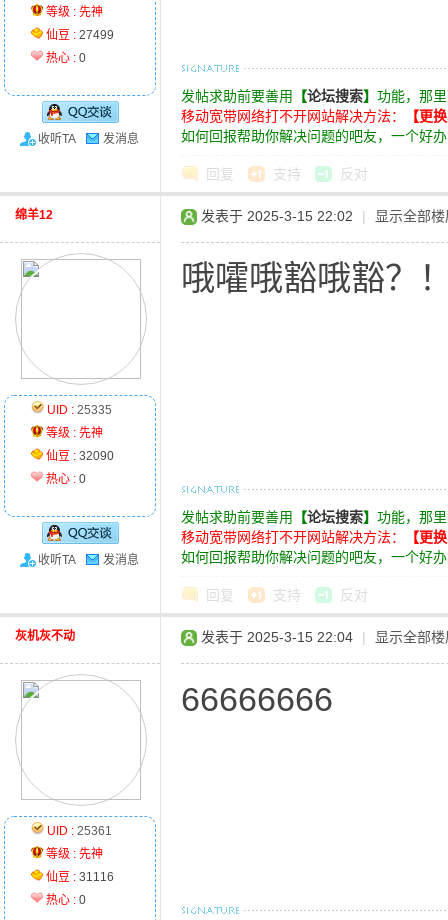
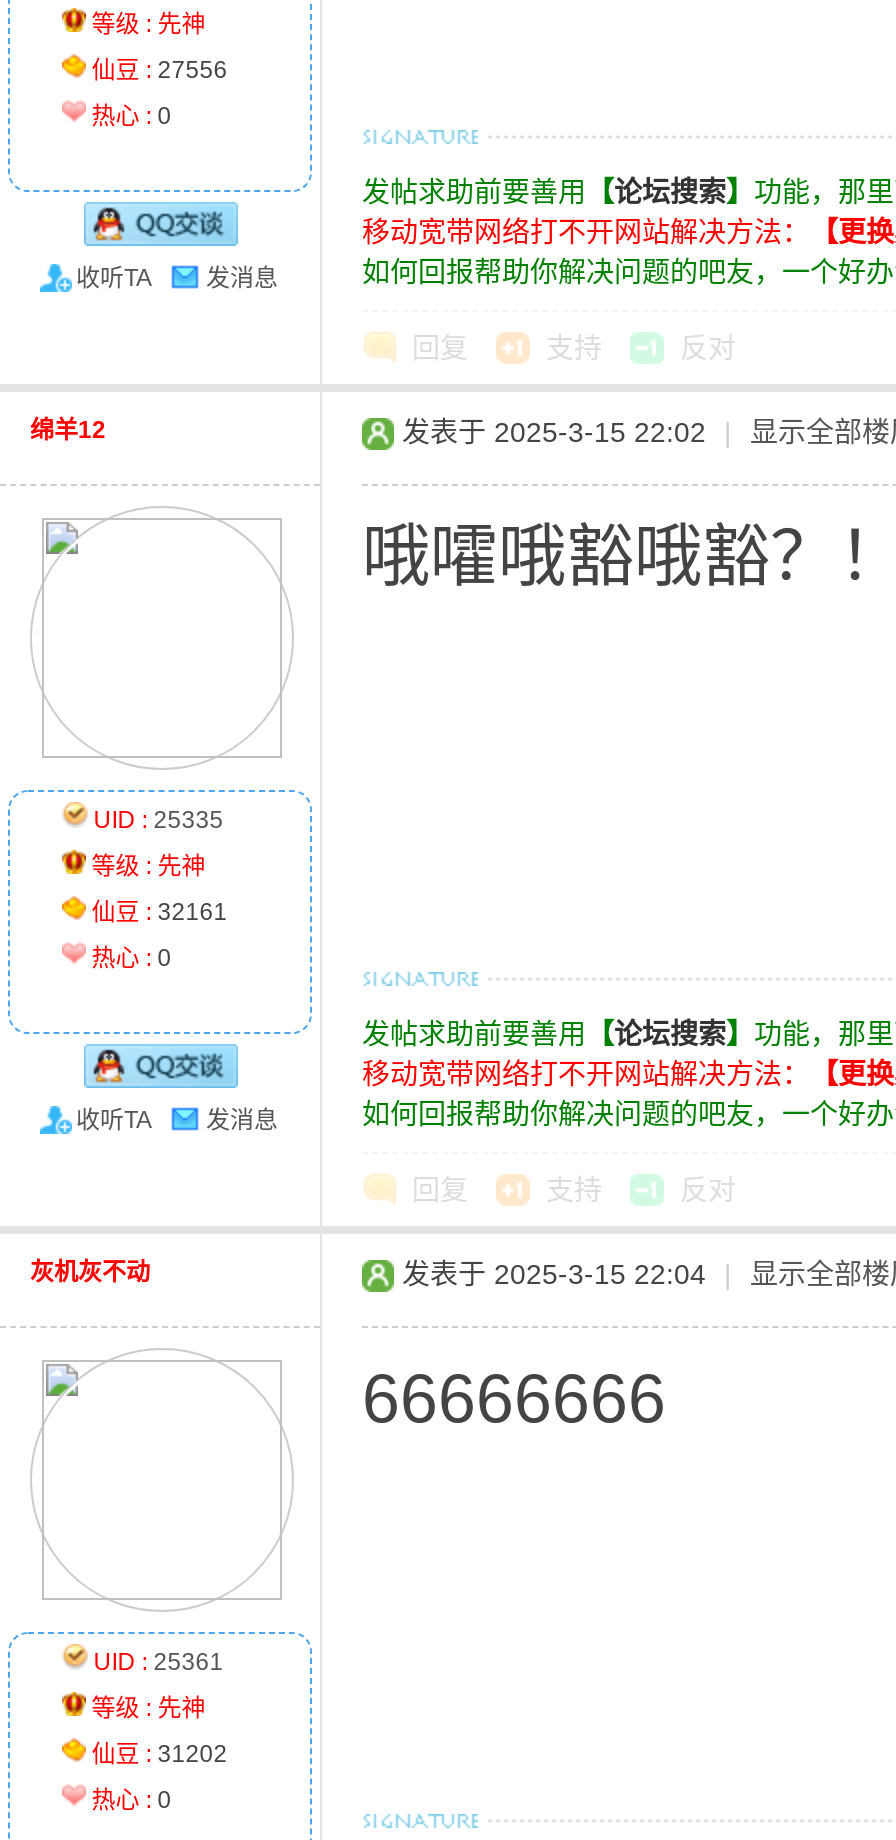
[46,28,114,42] 仙豆 : 27499 -> [92,56,228,84] 仙豆 : 27556
[46,449,114,463] 仙豆 : 32090 -> [92,898,228,926] 仙豆 : 32161
[46,870,114,884] 仙豆 : 31116 -> [92,1740,228,1768] 仙豆 : 31202

